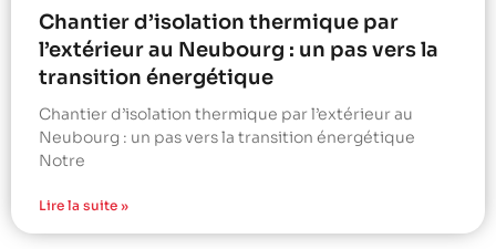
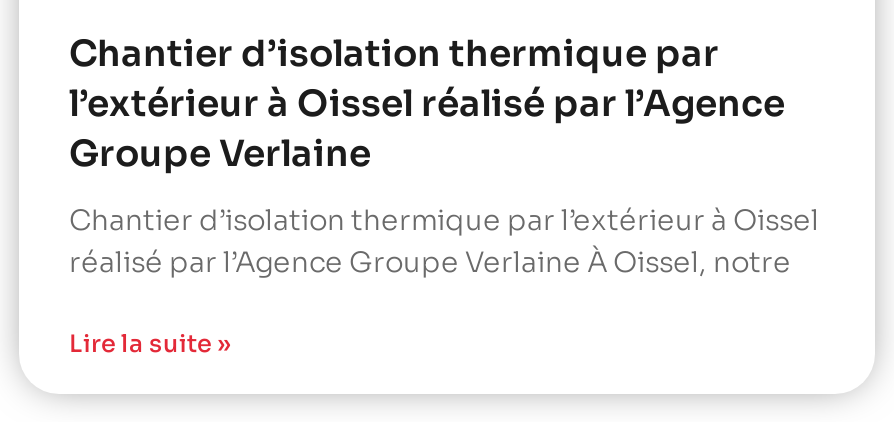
[39,37,438,89] l’extérieur au Neubourg : un pas vers la | transition énergétique -> [69,81,785,175] l’extérieur à Oissel réalisé par l’Agence | Groupe Verlaine
[39,104,415,170] Chantier d’isolation thermique par l’extérieur au | Neubourg : un pas vers la transition énergétique | Notre -> [69,201,819,279] Chantier d’isolation thermique par l’extérieur à Oissel | réalisé par l’Agence Groupe Verlaine À Oissel, notre

